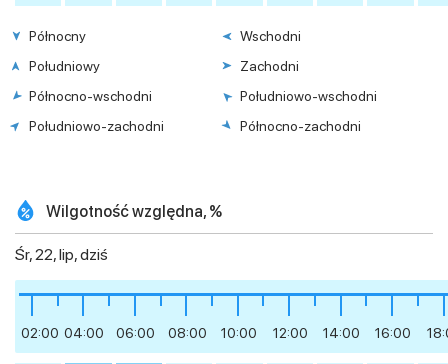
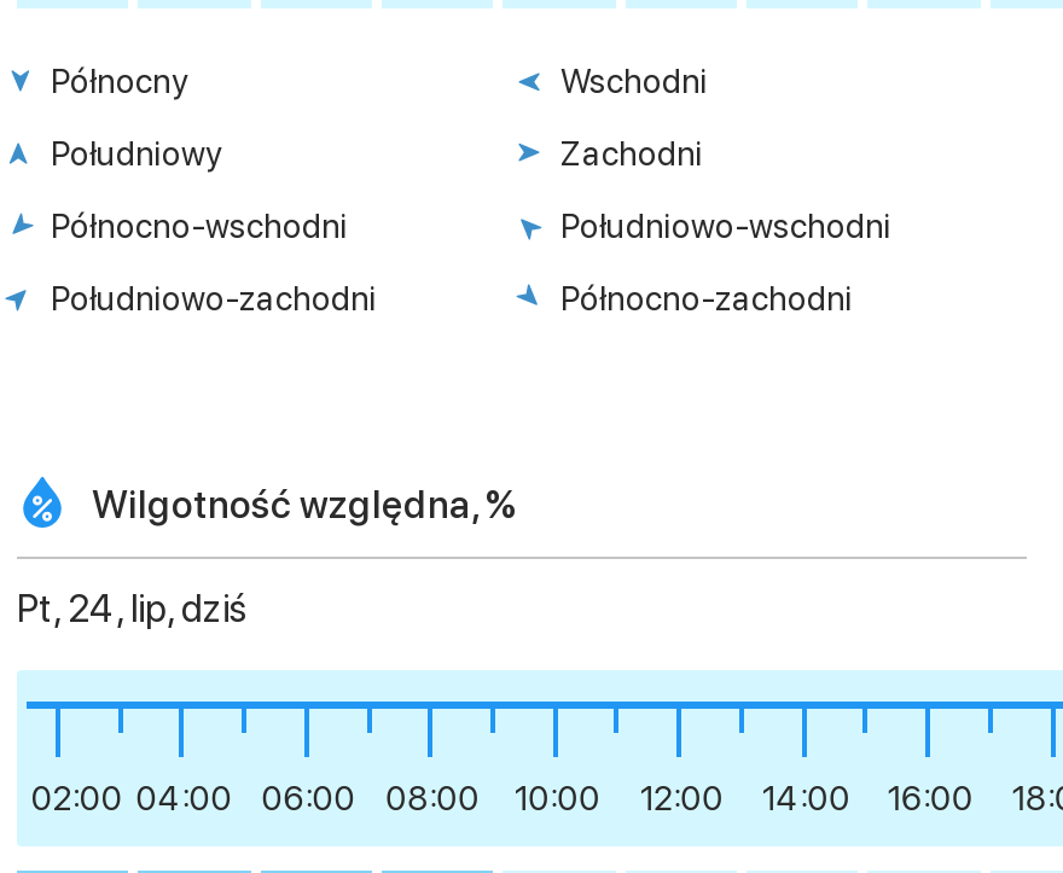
[15,245,108,264] Śr, 22, lip, dziś -> [17,586,249,632] Pt, 24, lip, dziś

